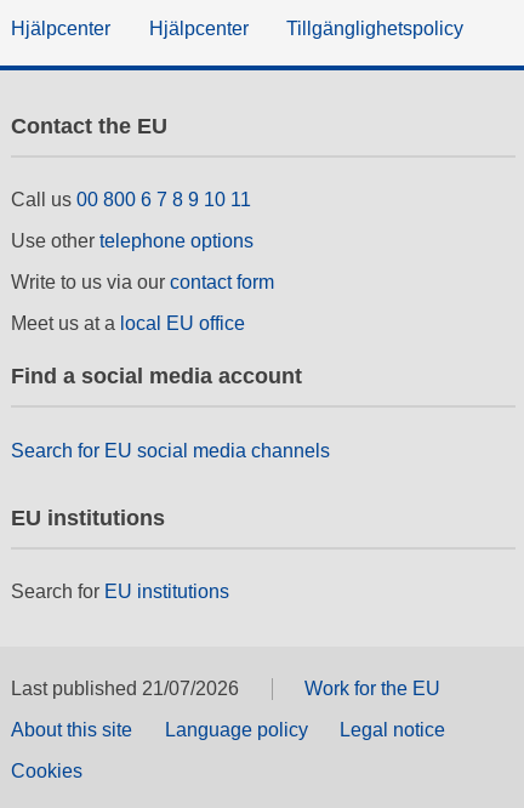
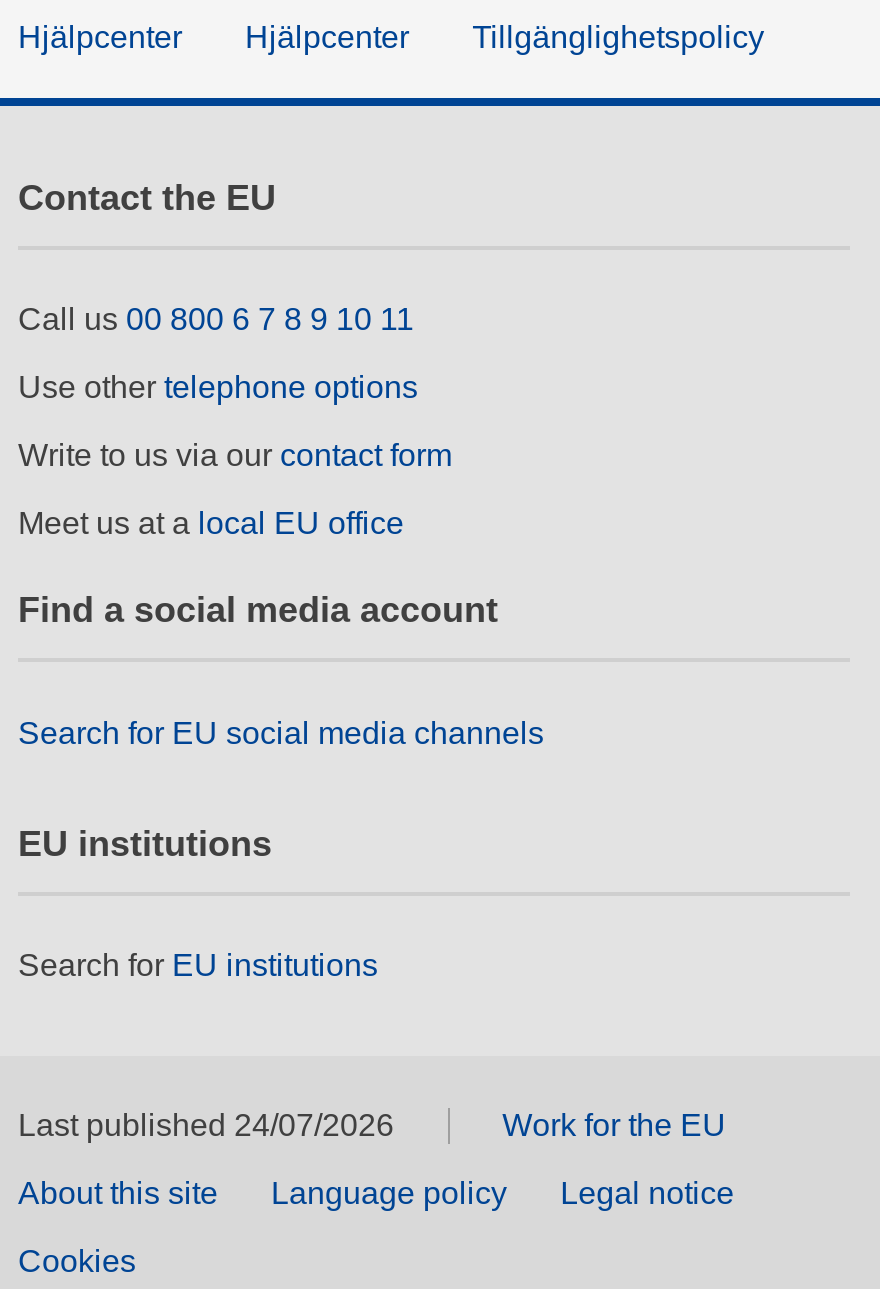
[11,679,239,699] Last published 21/07/2026 -> [18,1109,394,1143] Last published 24/07/2026

